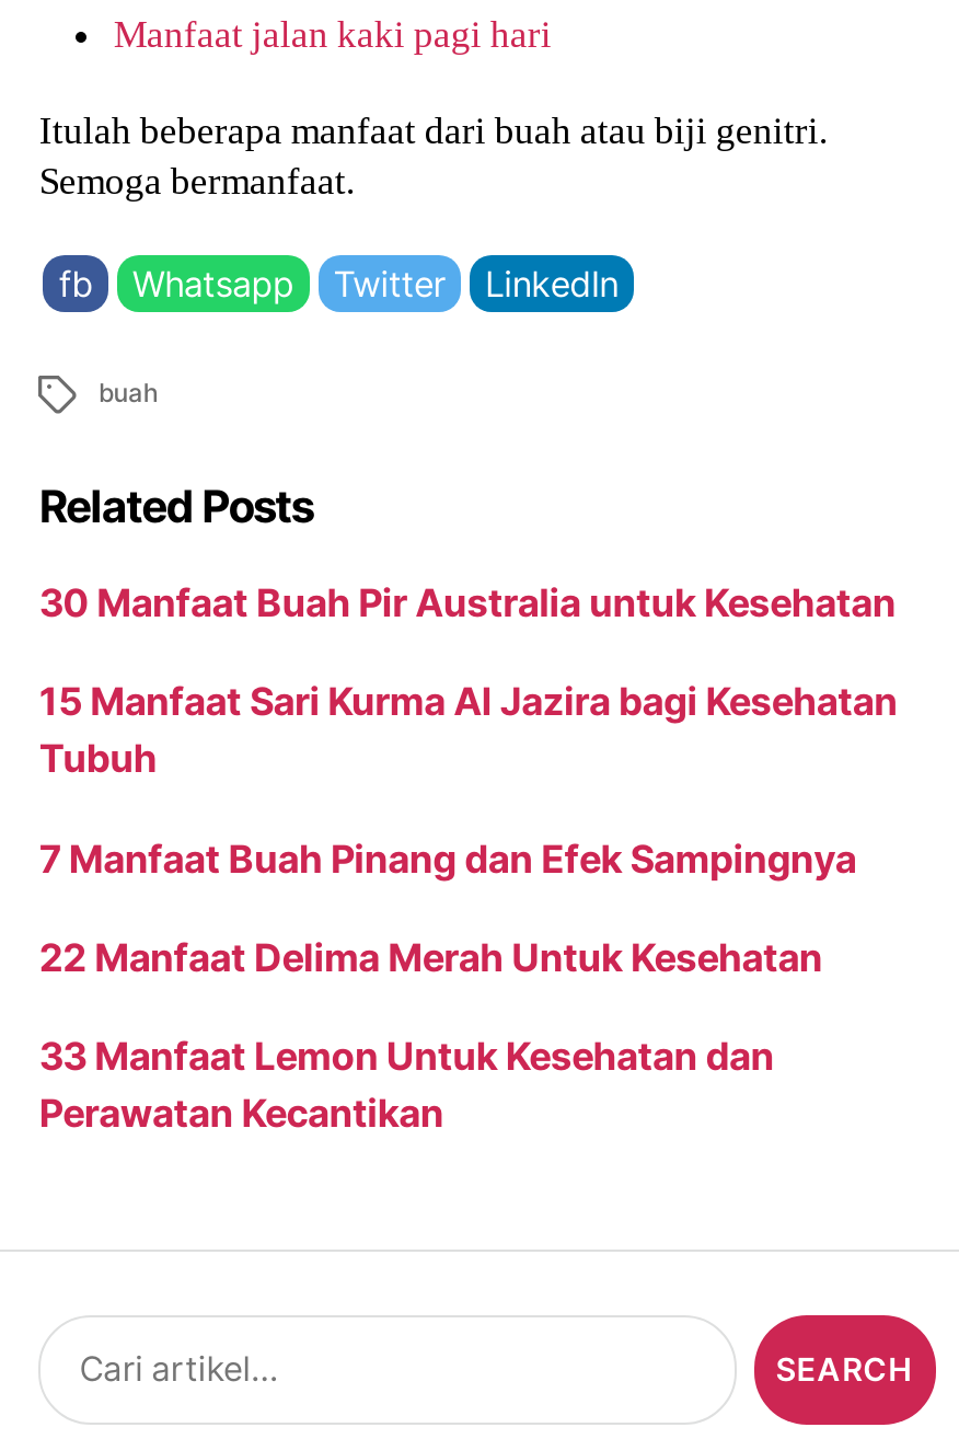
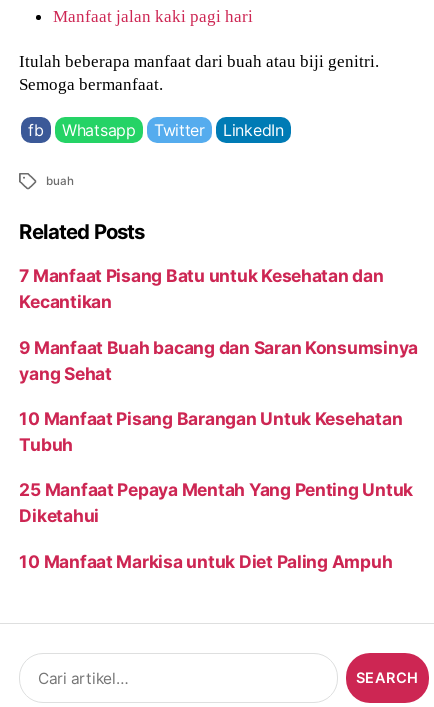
[39,579,897,724] 30 Manfaat Buah Pir Australia untuk Kesehatan | 15 Manfaat Sari Kurma Al Jazira bagi Kesehatan -> [19,265,418,429] 7 Manfaat Pisang Batu untuk Kesehatan dan | Kecantikan | 9 Manfaat Buah bacang dan Saran Konsumsinya | yang Sehat | 10 Manfaat Pisang Barangan Untuk Kesehatan
moved [39,735,157,781] -> [19,434,73,455]: Tubuh
[39,834,857,1136] 7 Manfaat Buah Pinang dan Efek Sampingnya | 22 Manfaat Delima Merah Untuk Kesehatan | 33 Manfaat Lemon Untuk Kesehatan dan | Perawatan Kecantikan -> [19,479,413,572] 25 Manfaat Pepaya Mentah Yang Penting Untuk | Diketahui | 10 Manfaat Markisa untuk Diet Paling Ampuh

